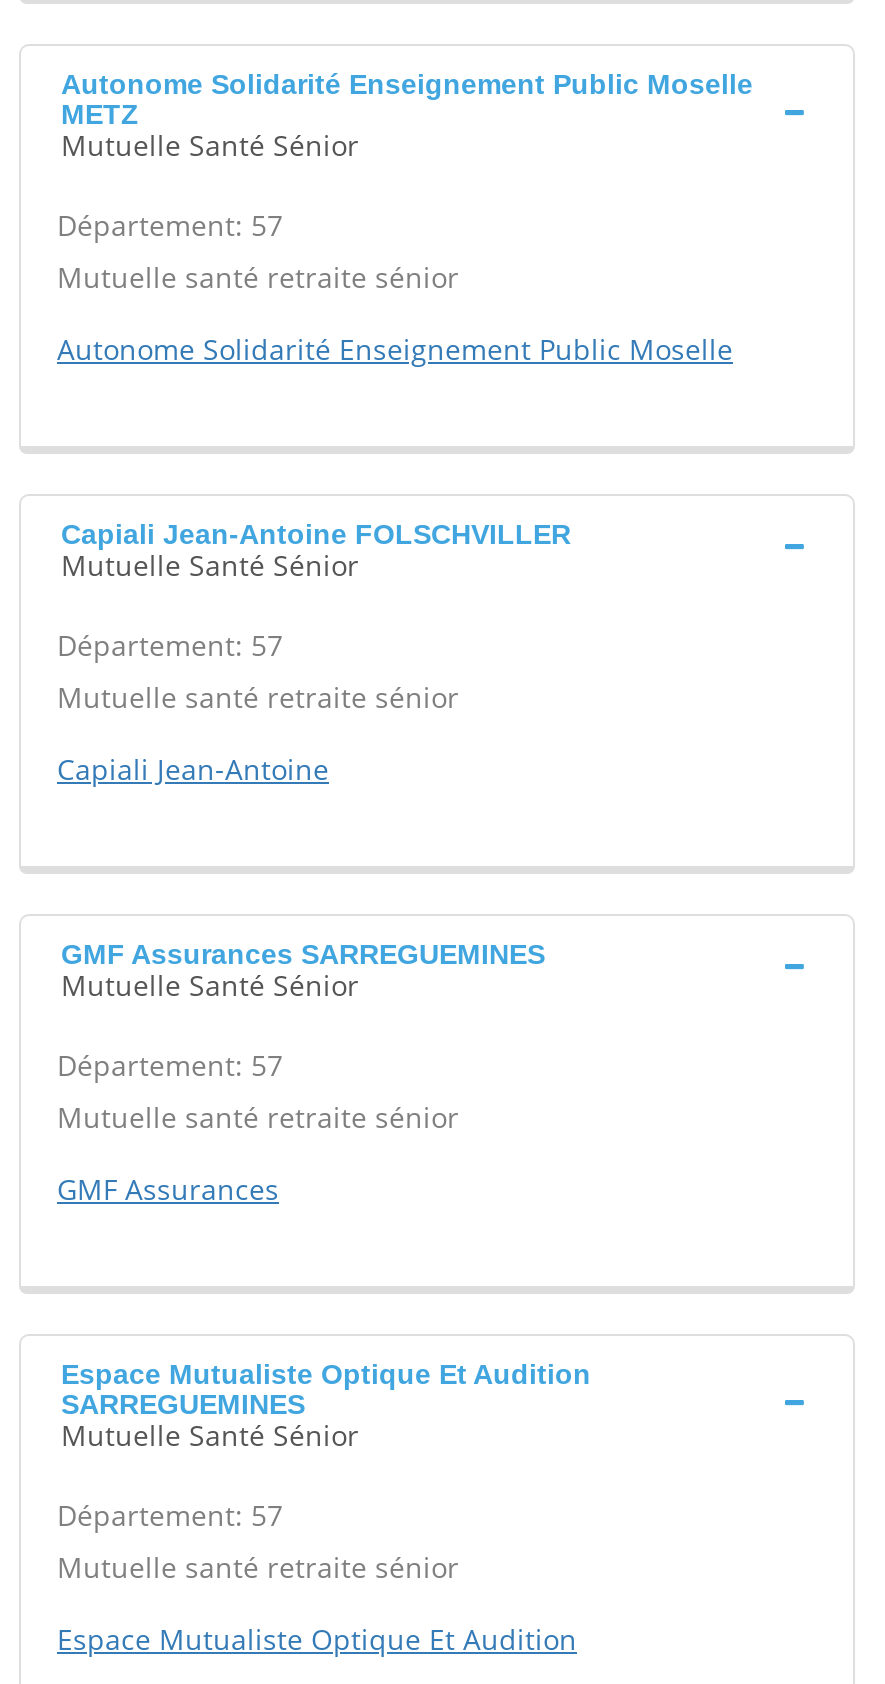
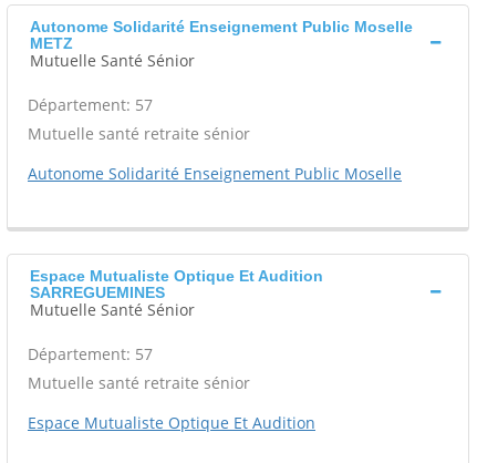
[57,518,571,788] Capiali Jean-Antoine FOLSCHVILLER | Mutuelle Santé Sénior | Département: 57 | Mutuelle santé retraite sénior | Capiali Jean-Antoine -> none
[57,938,545,1208] GMF Assurances SARREGUEMINES | Mutuelle Santé Sénior | Département: 57 | Mutuelle santé retraite sénior | GMF Assurances -> none

